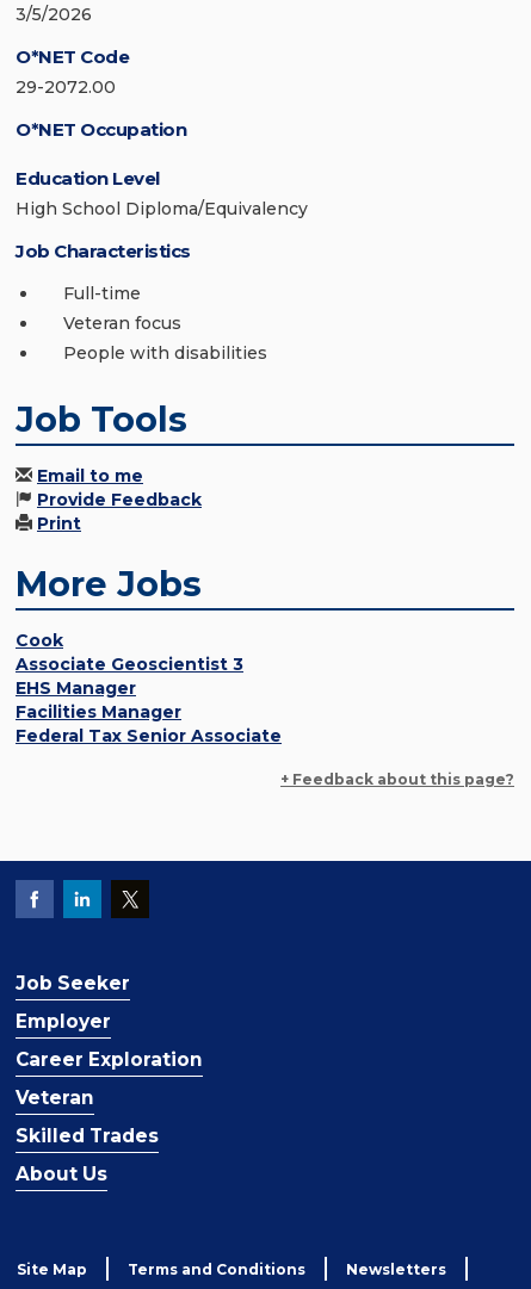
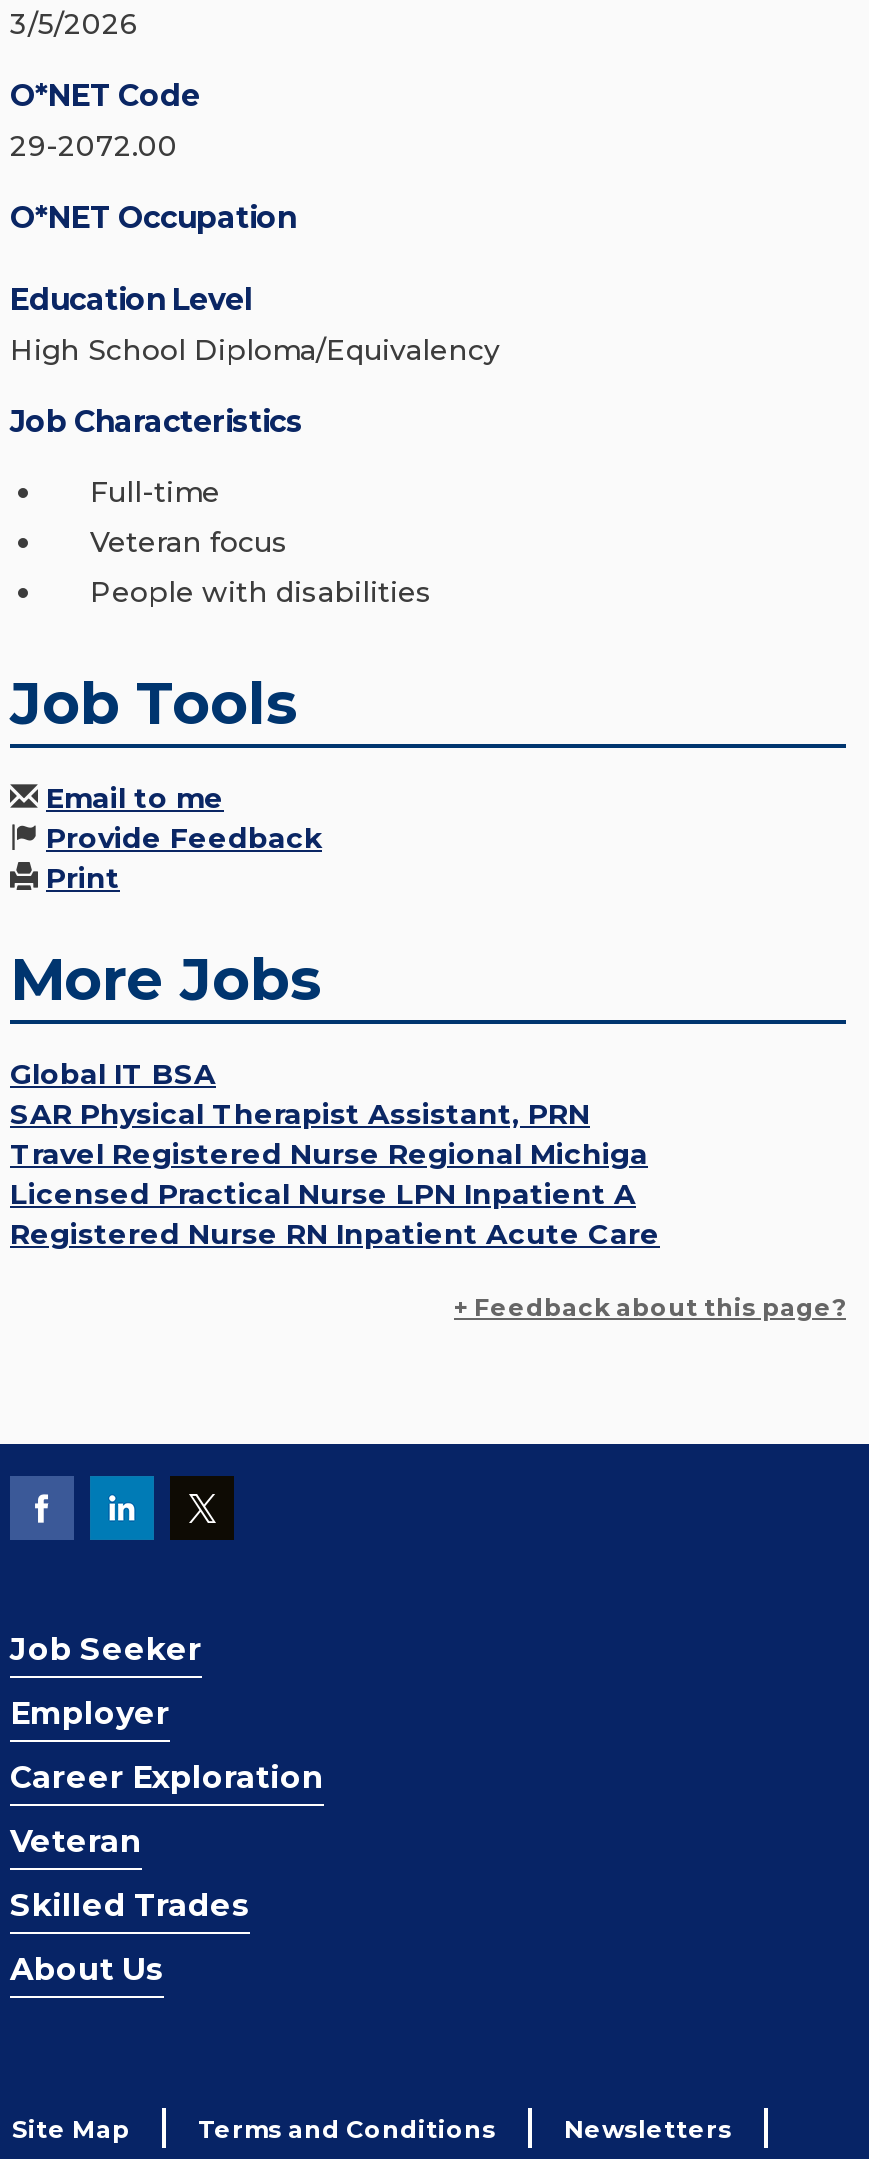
[16,630,282,747] Cook | Associate Geoscientist 3 | EHS Manager | Facilities Manager | Federal Tax Senior Associate -> [10,1057,660,1253] Global IT BSA | SAR Physical Therapist Assistant, PRN | Travel Registered Nurse Regional Michiga | Licensed Practical Nurse LPN Inpatient A | Registered Nurse RN Inpatient Acute Care

